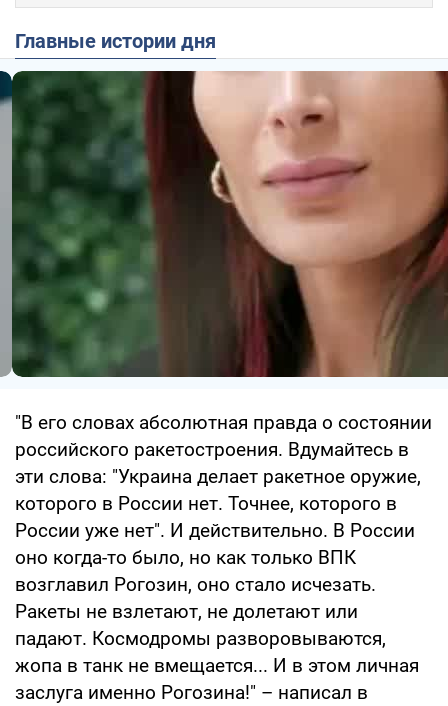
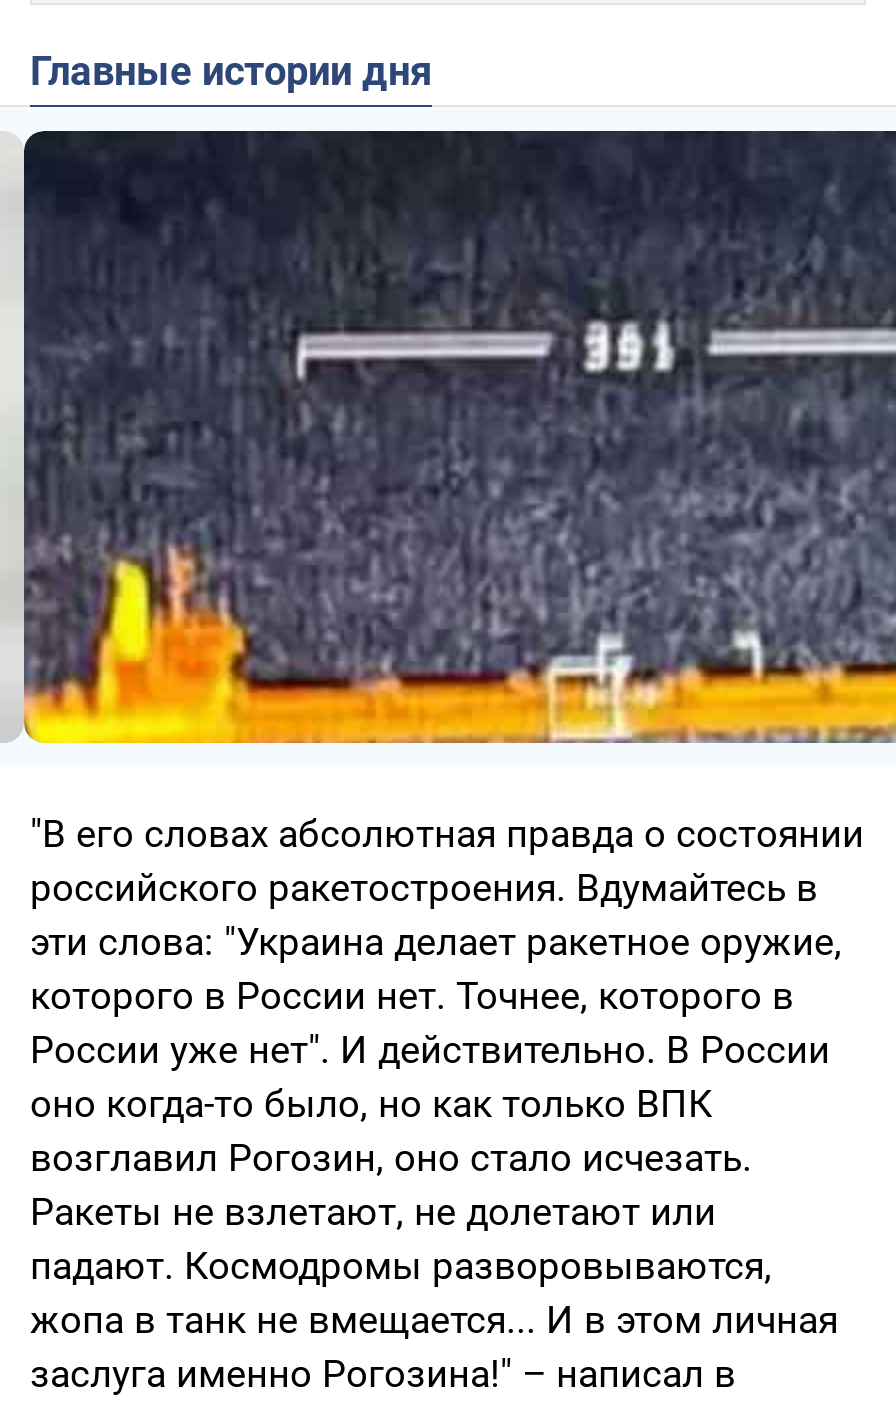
[3,70,445,378] [image] -> [6,129,890,745] [image]

